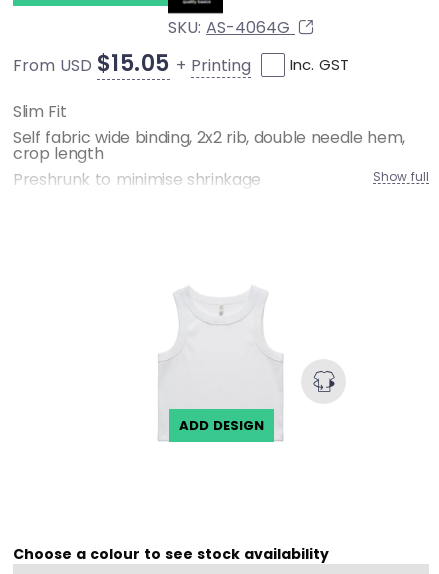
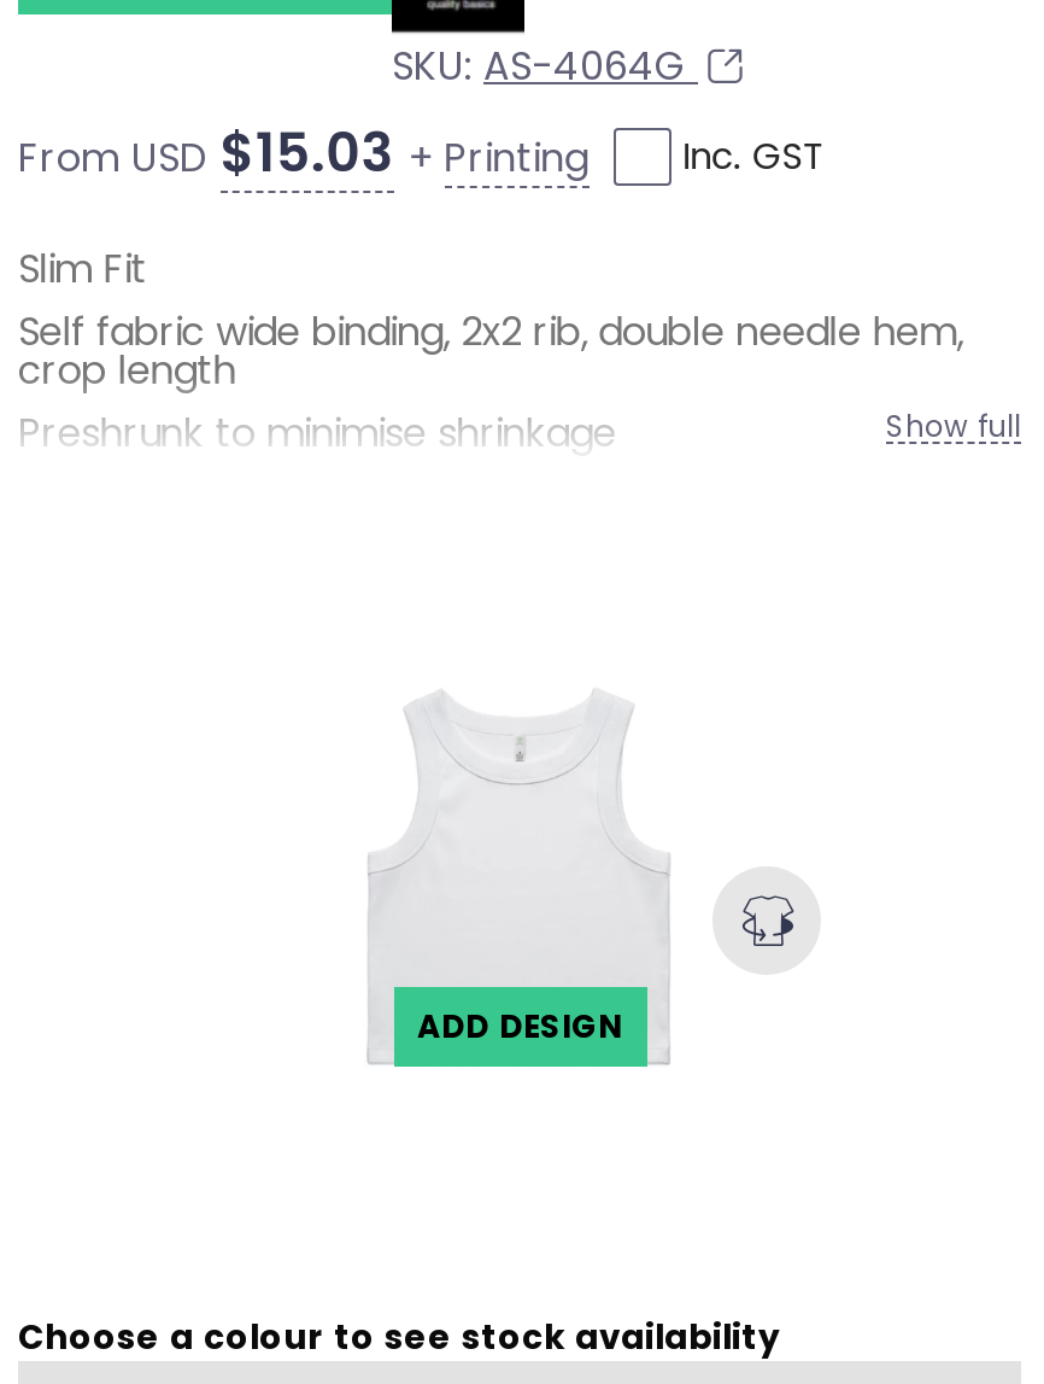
[13,48,251,79] From USD $15.05 + Printing -> [18,116,589,191] From USD $15.03 + Printing

